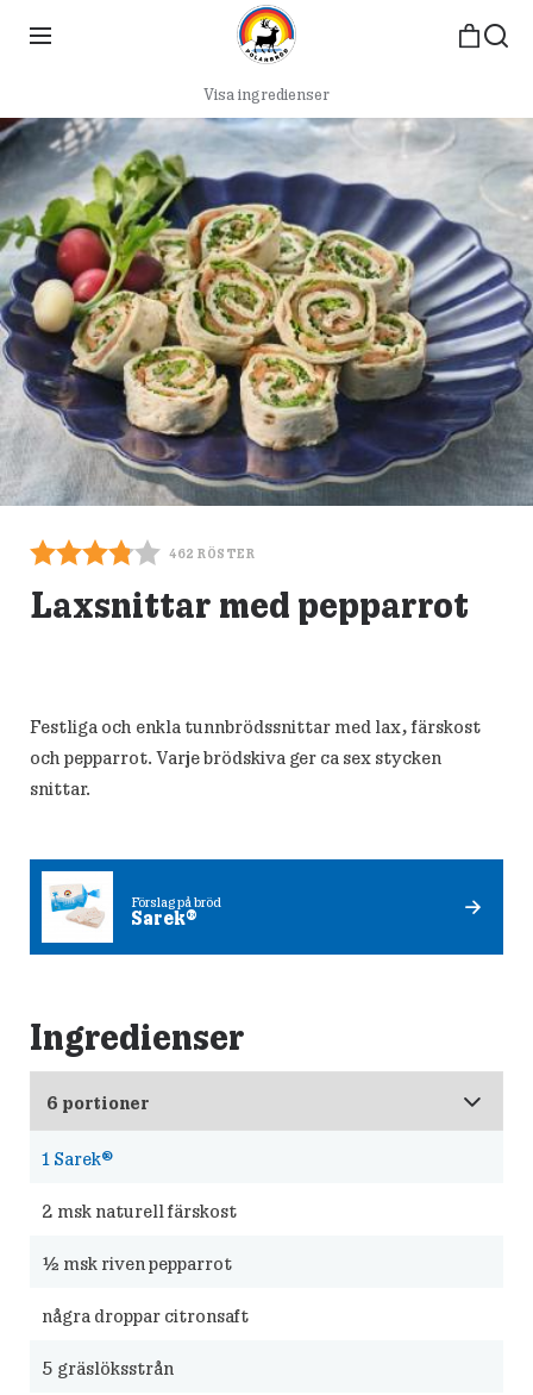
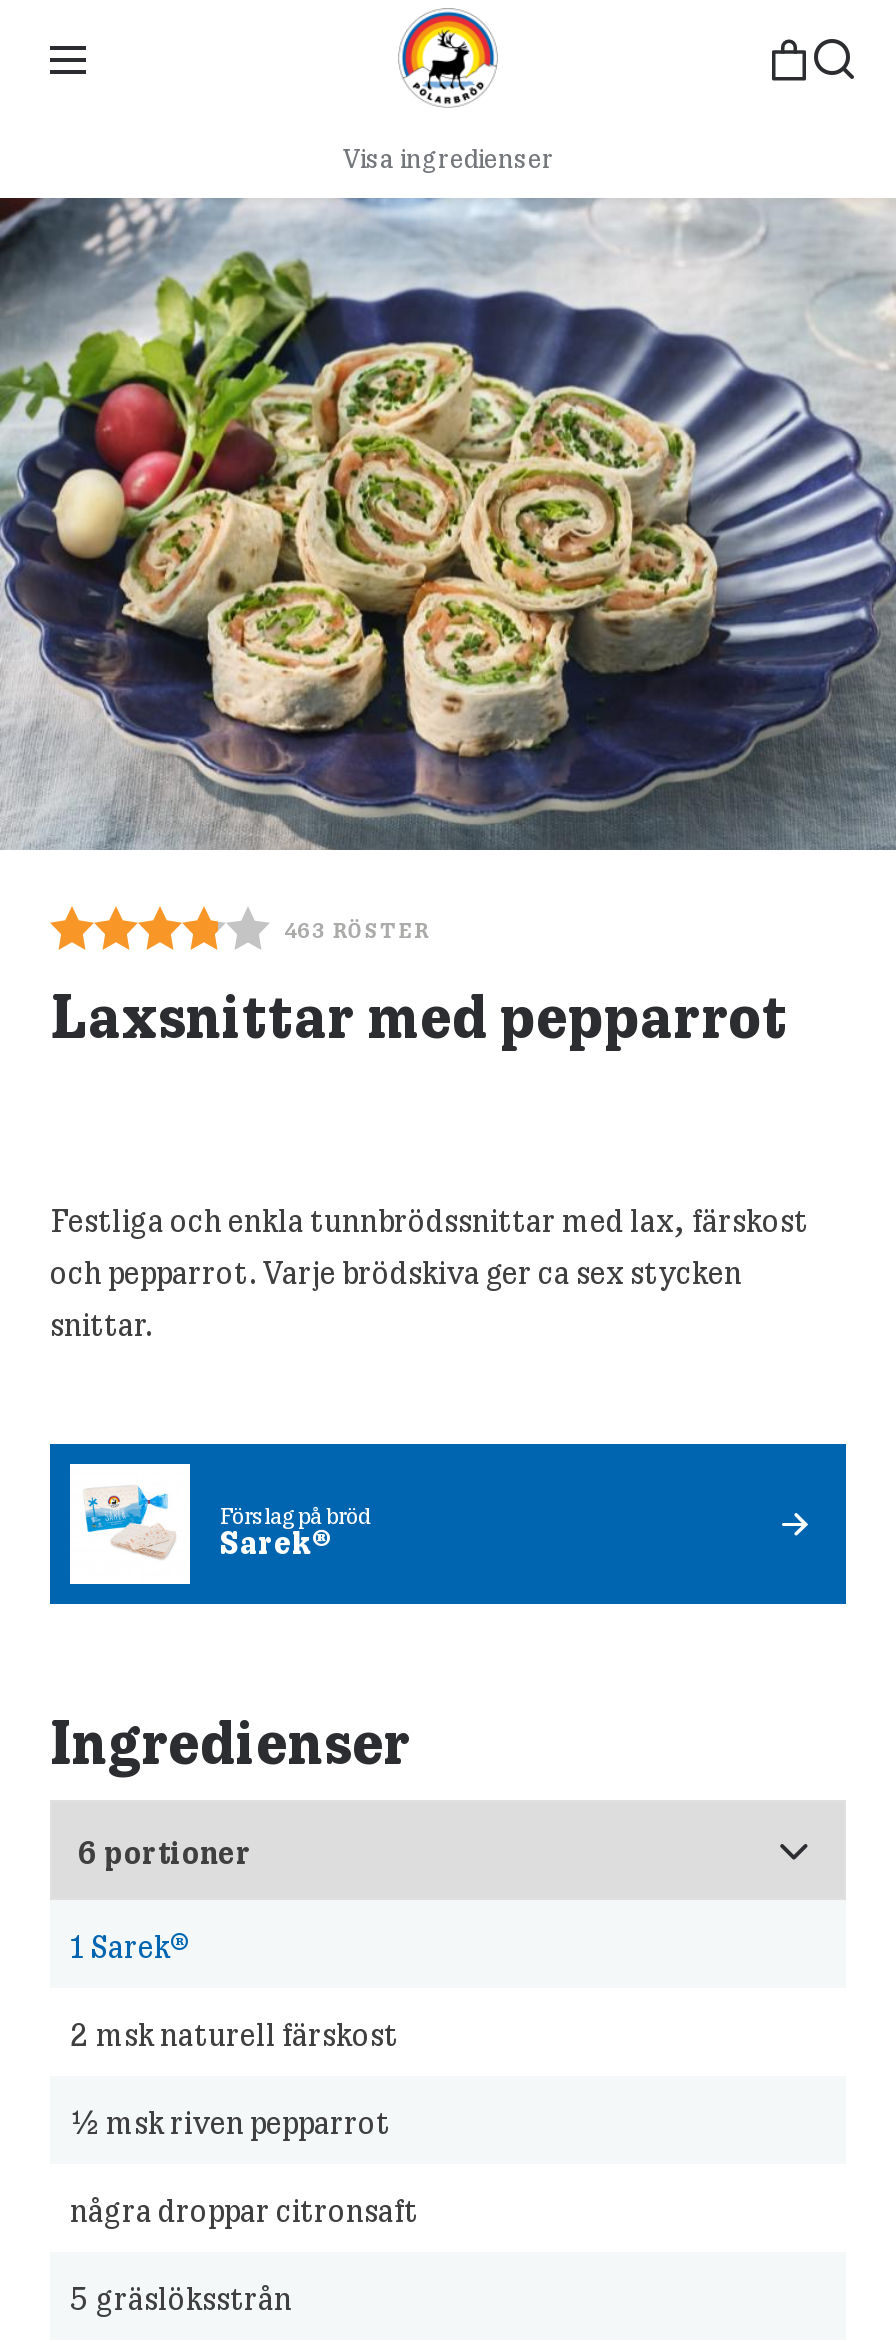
[169,545,255,562] 462 RÖSTER -> [284,916,429,944] 463 RÖSTER

